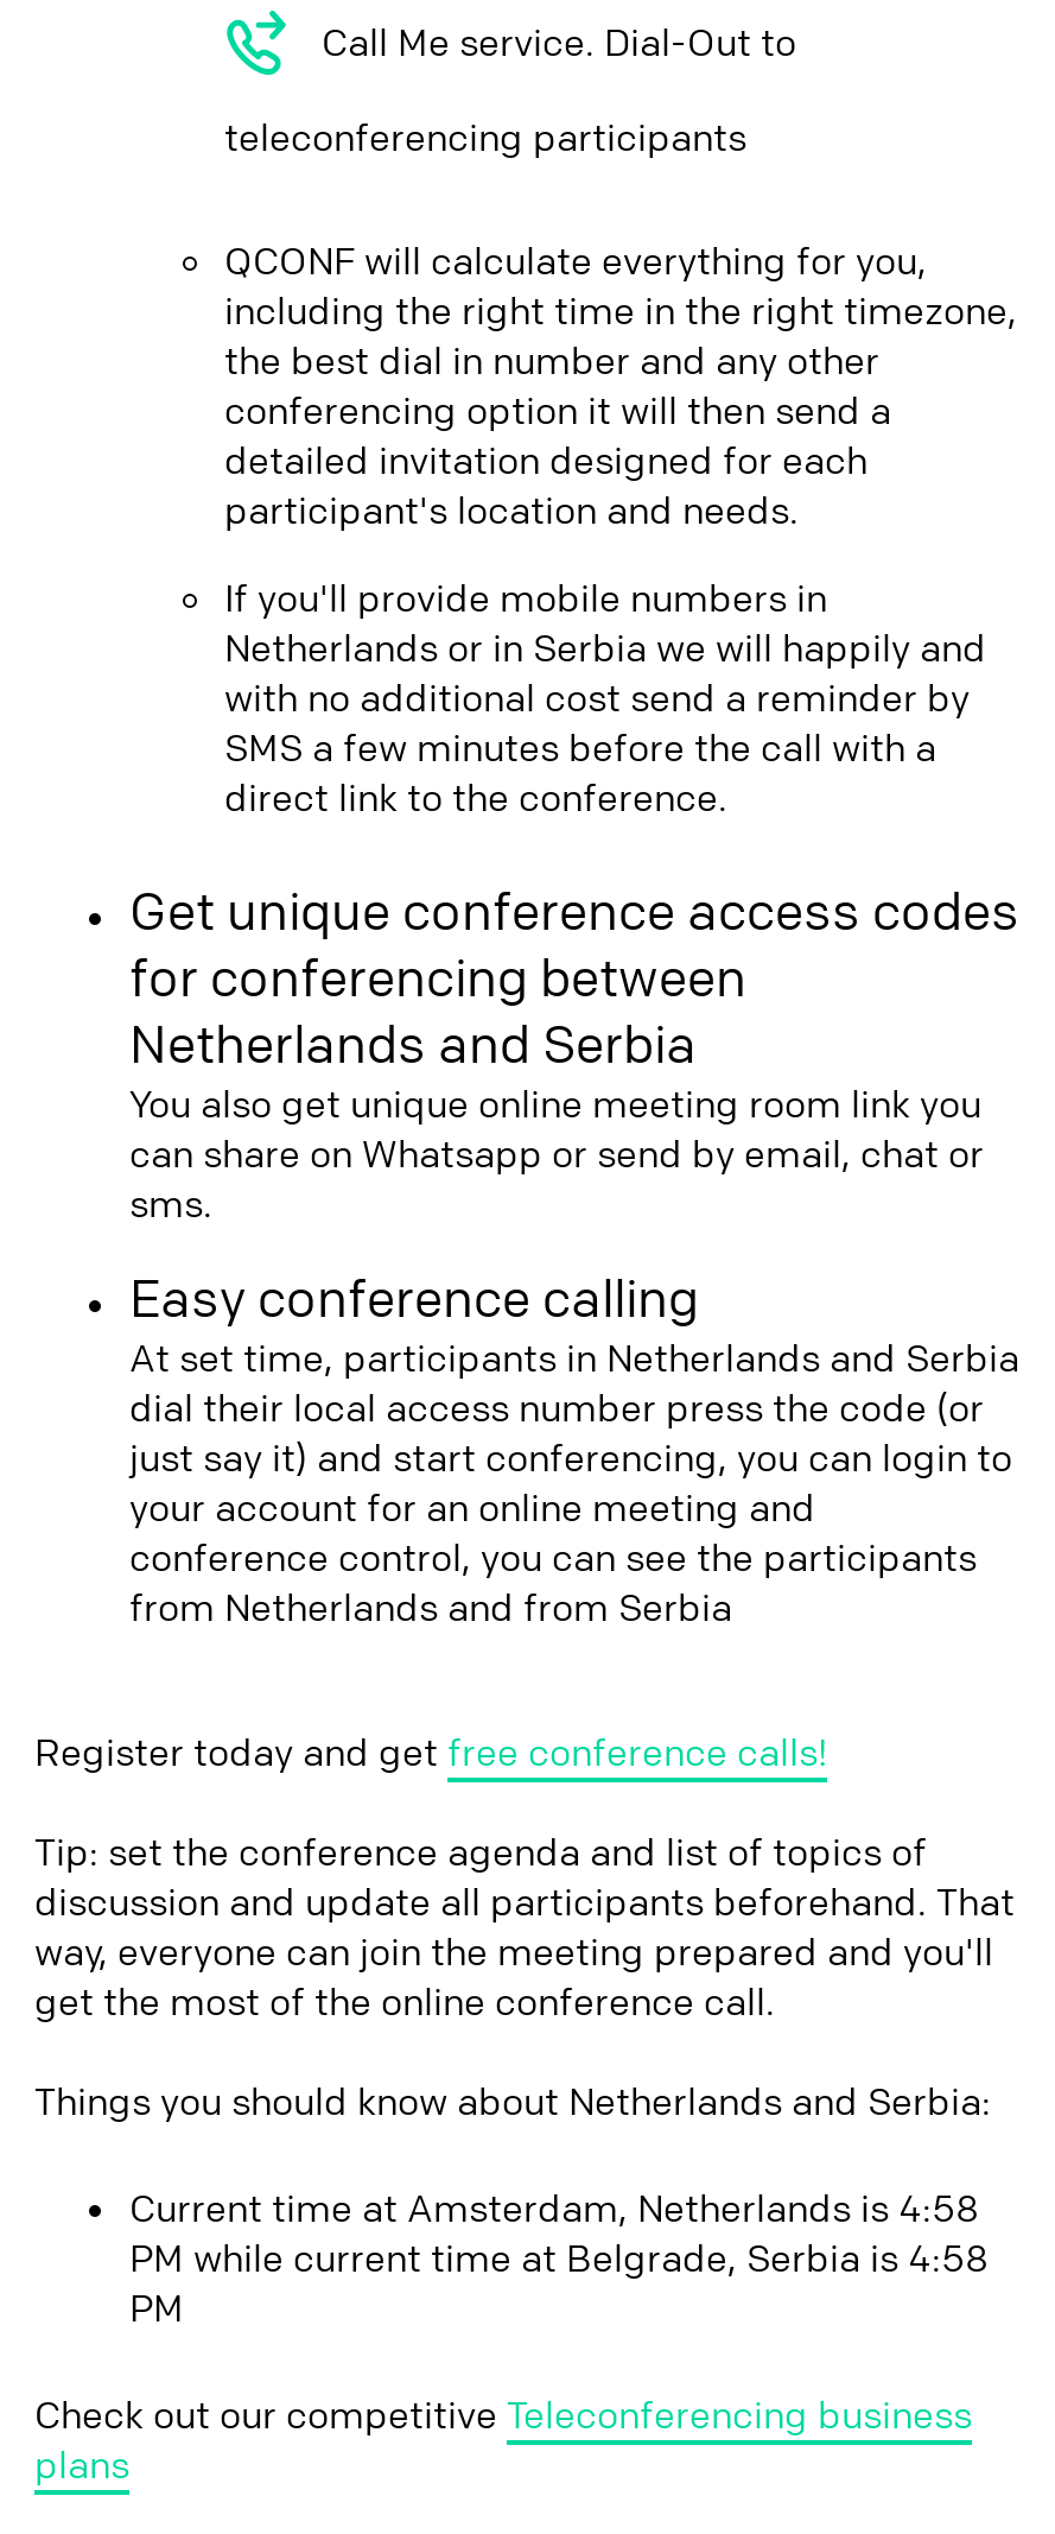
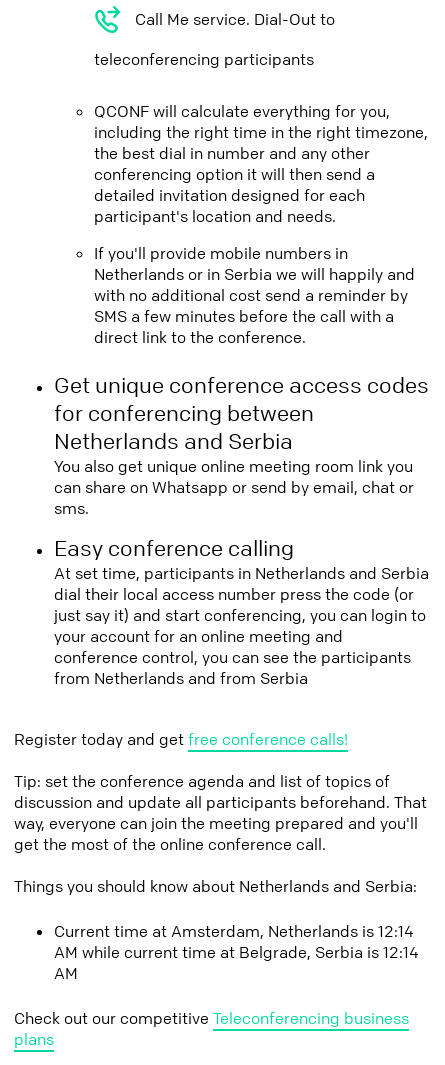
[129,2185,989,2334] Current time at Amsterdam, Netherlands is 4:58 | PM while current time at Belgrade, Serbia is 4:58 | PM -> [54,921,419,984] Current time at Amsterdam, Netherlands is 12:14 | AM while current time at Belgrade, Serbia is 12:14 | AM

